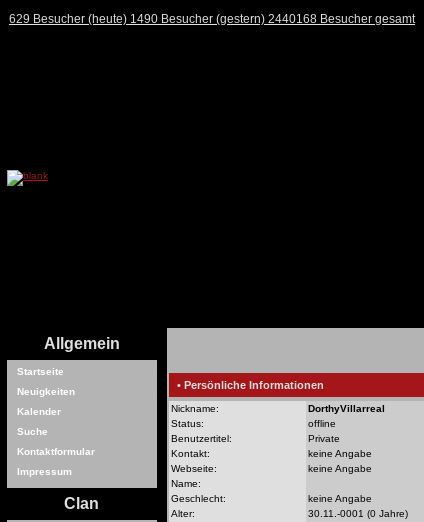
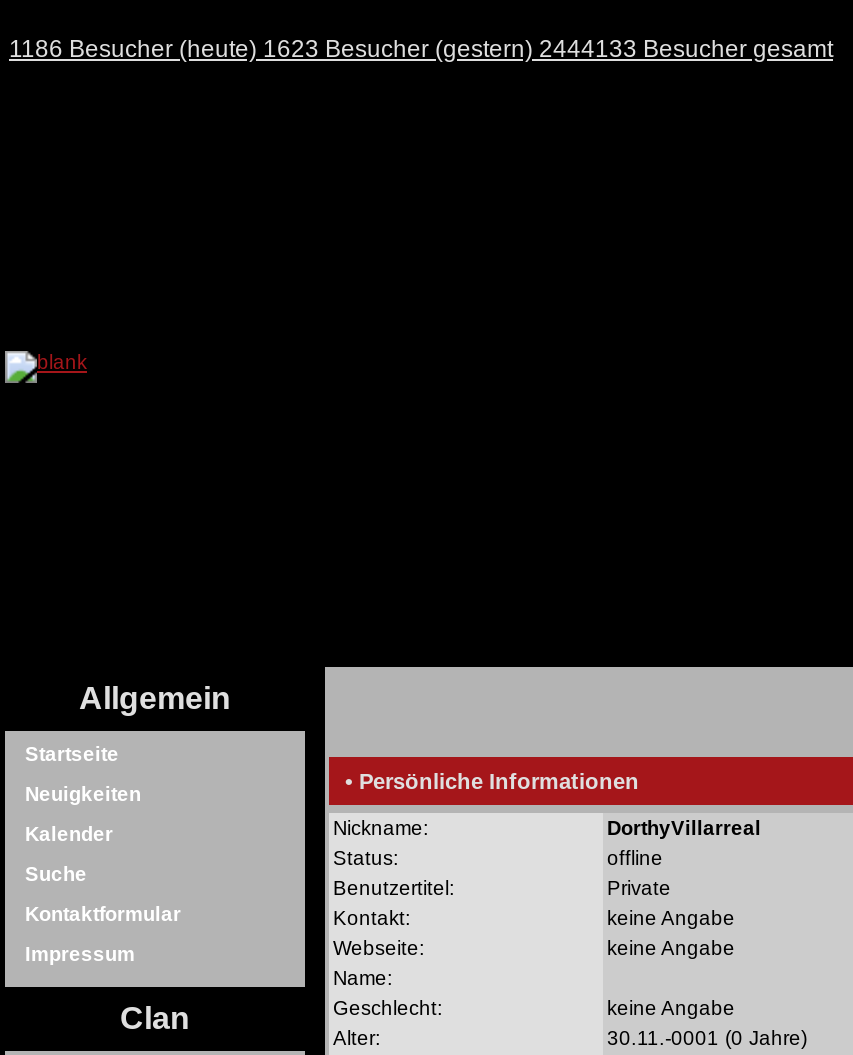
[9,12,415,26] 629 Besucher (heute) 1490 Besucher (gestern) 2440168 Besucher gesamt -> [9,35,833,63] 1186 Besucher (heute) 1623 Besucher (gestern) 2444133 Besucher gesamt

